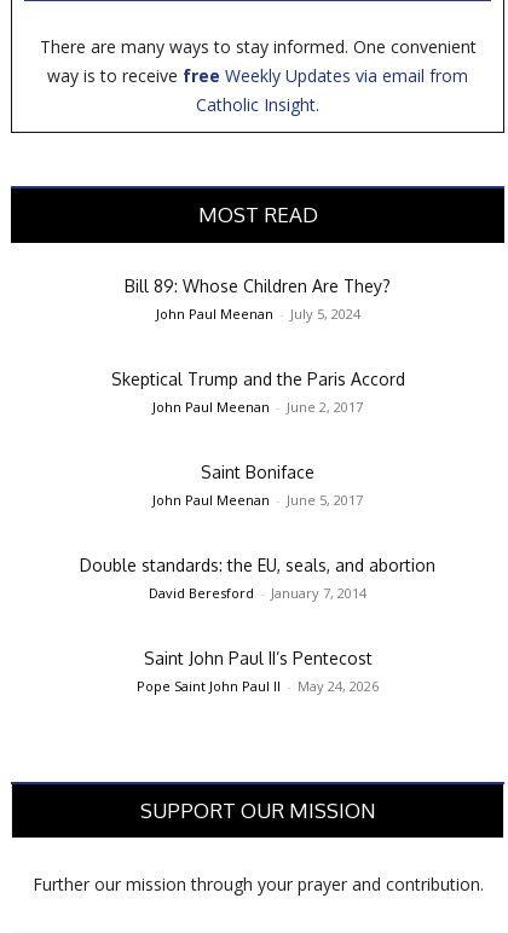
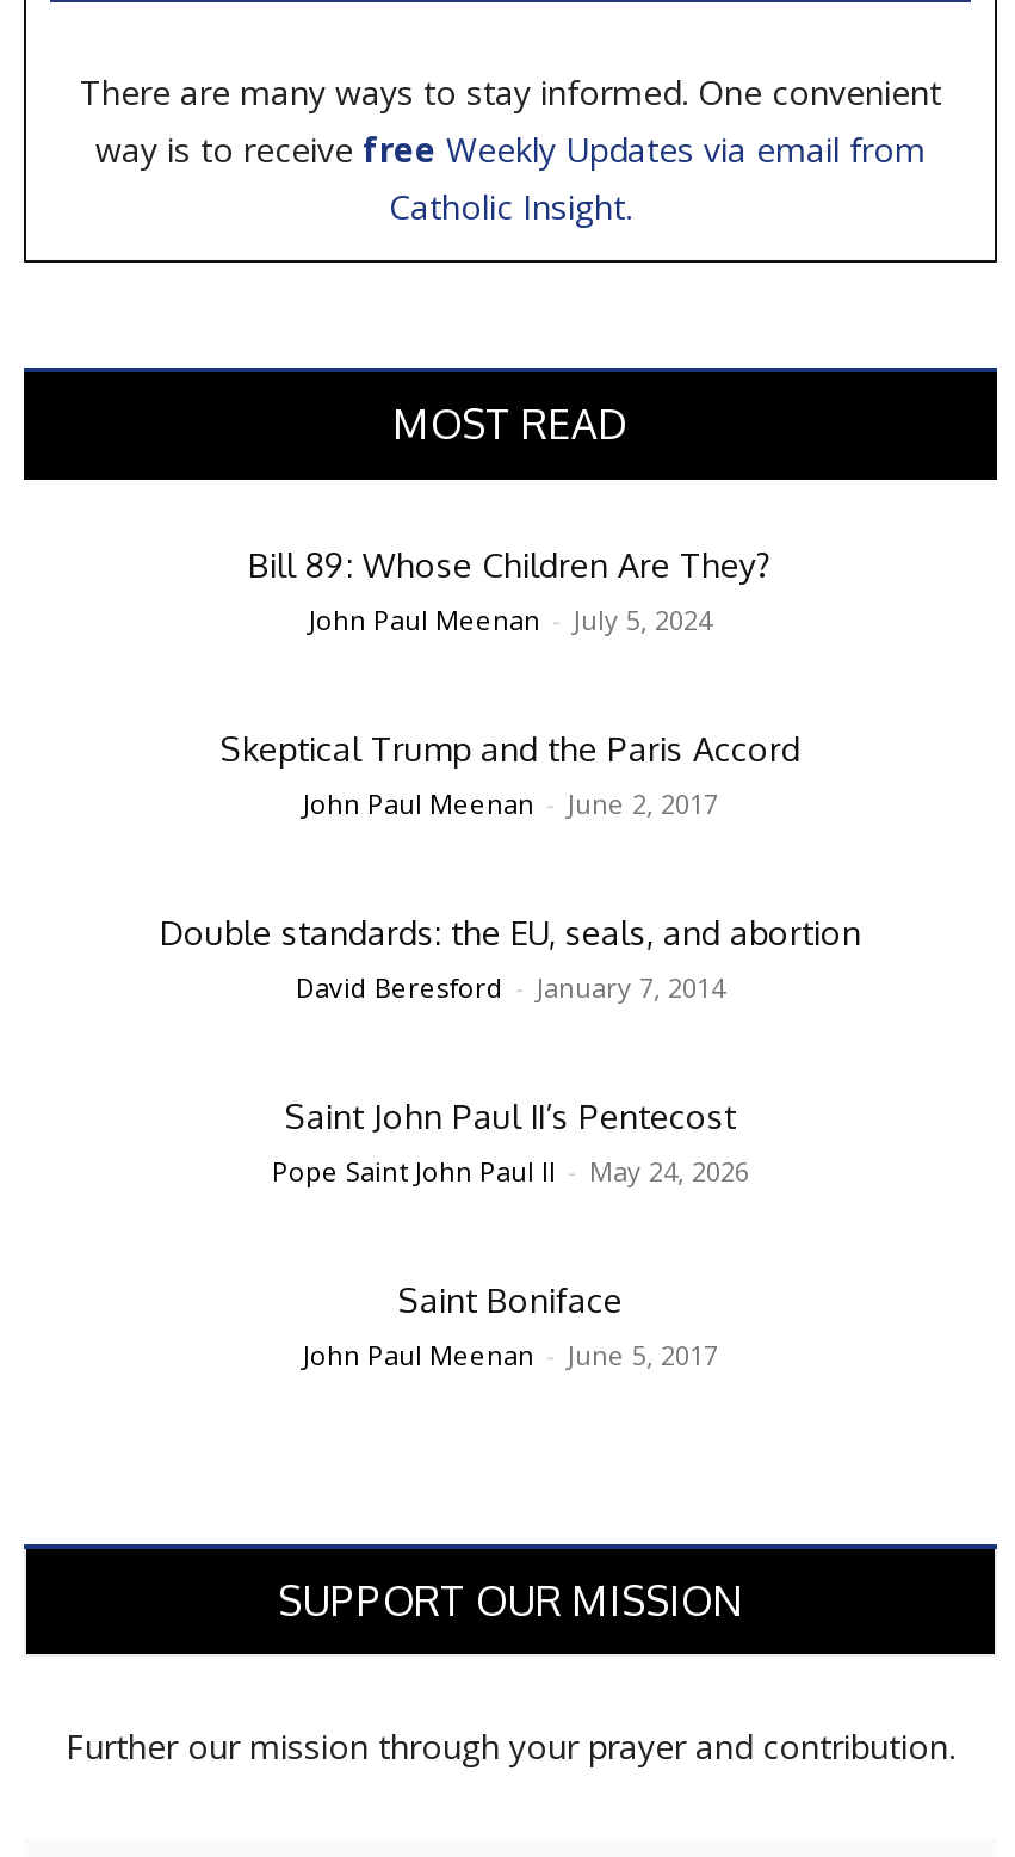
moved [152,462,363,509] -> [303,1279,718,1372]: Saint Boniface | John Paul Meenan - June 5, 2017
moved [80,555,435,695] -> [160,912,861,1189]: Double standards: the EU, seals, and abortion | David Beresford - January 7, 2014 | Saint John Paul II’s Pentecost | Pope Saint John Paul II - May 24, 2026

